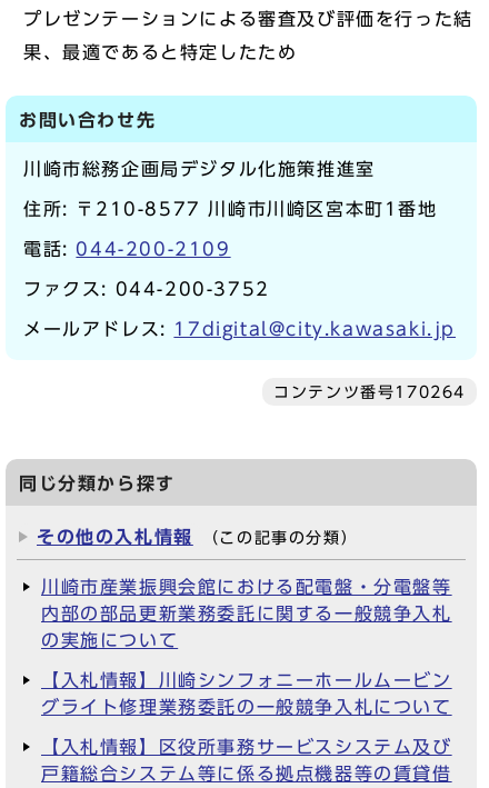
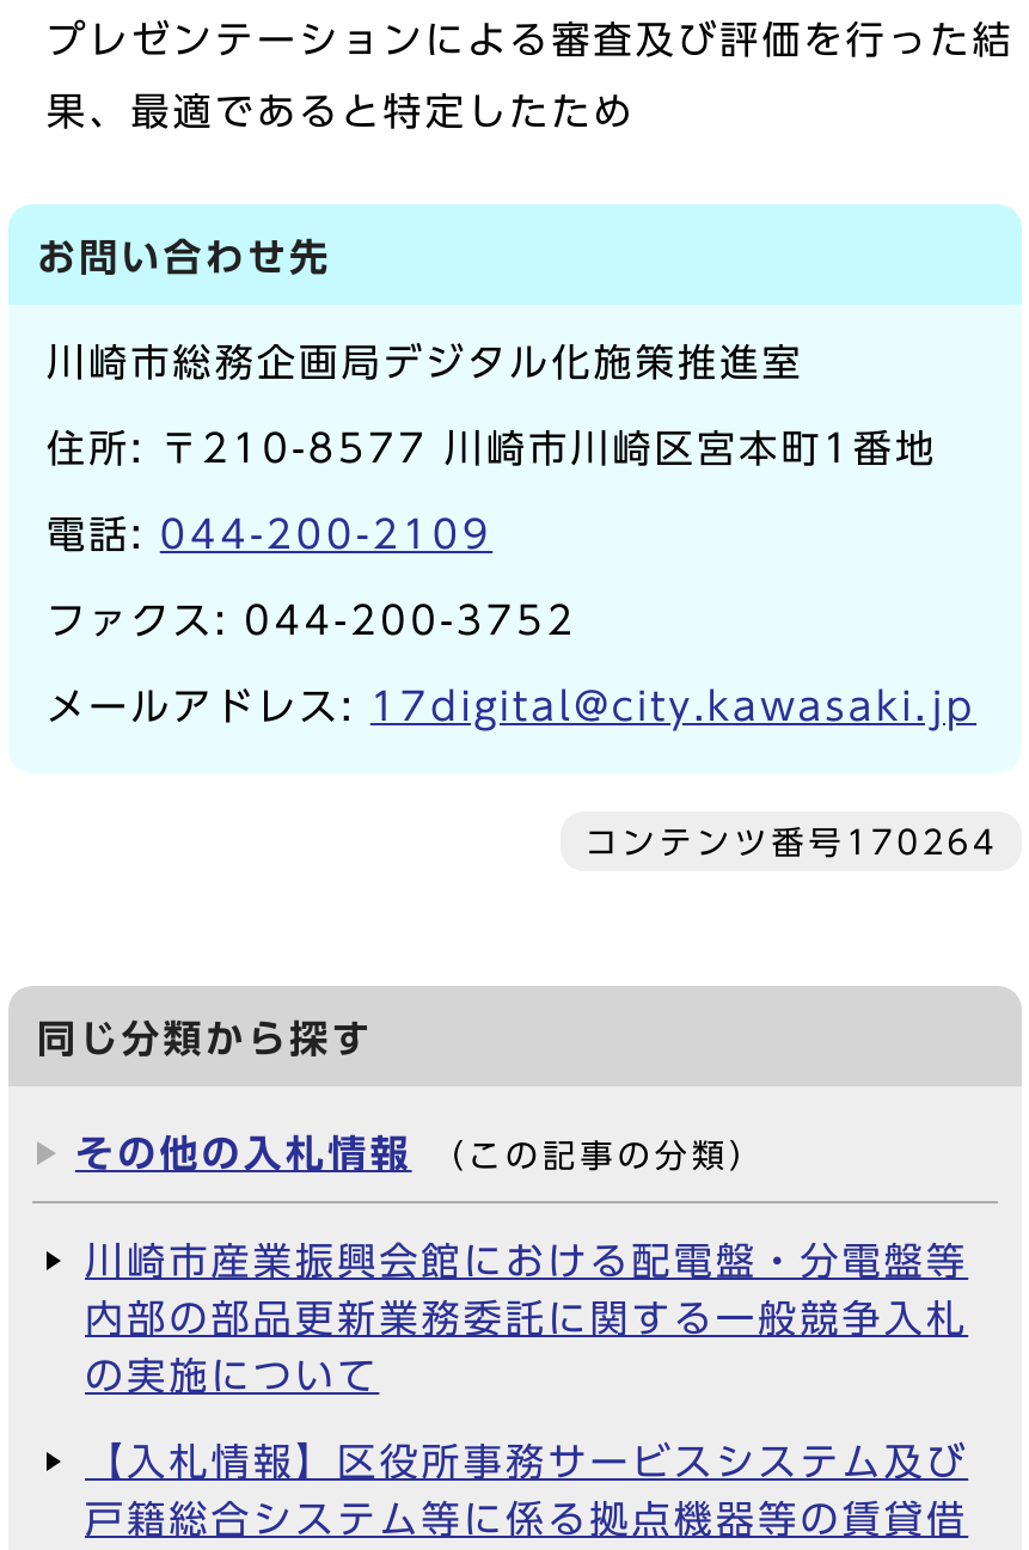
[41,671,452,716] 【入札情報】川崎シンフォニーホールムービン | グライト修理業務委託の一般競争入札について -> none

